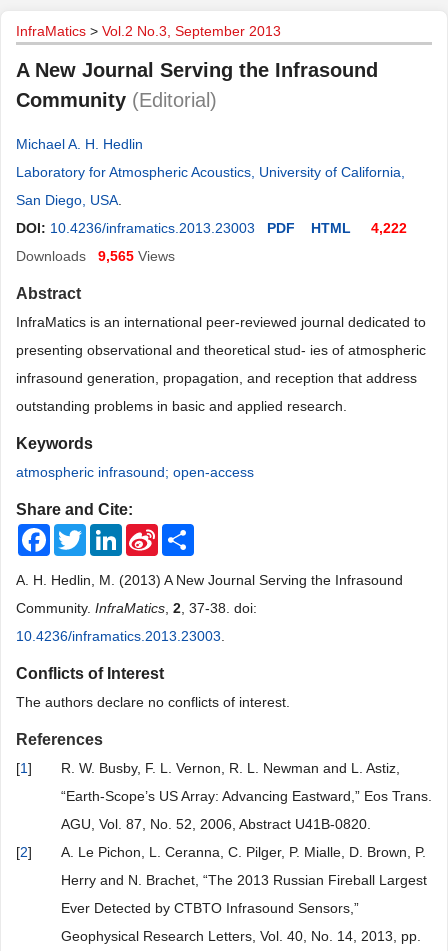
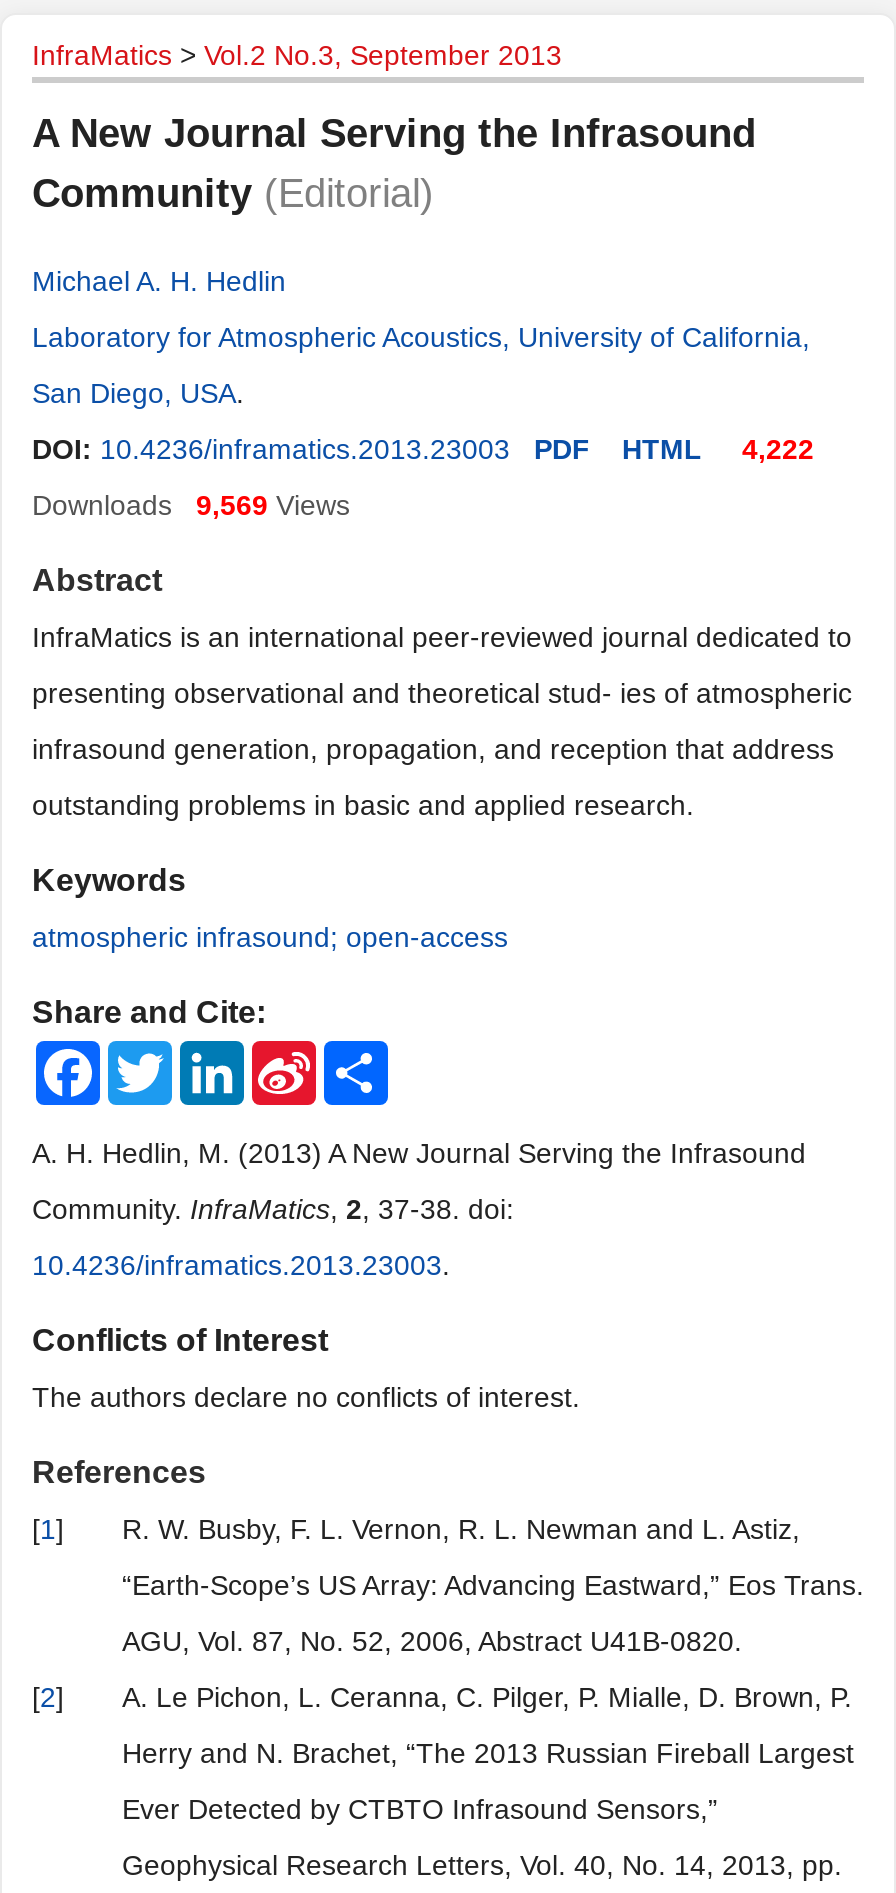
[16,248,175,264] Downloads 9,565 Views -> [32,489,350,521] Downloads 9,569 Views

